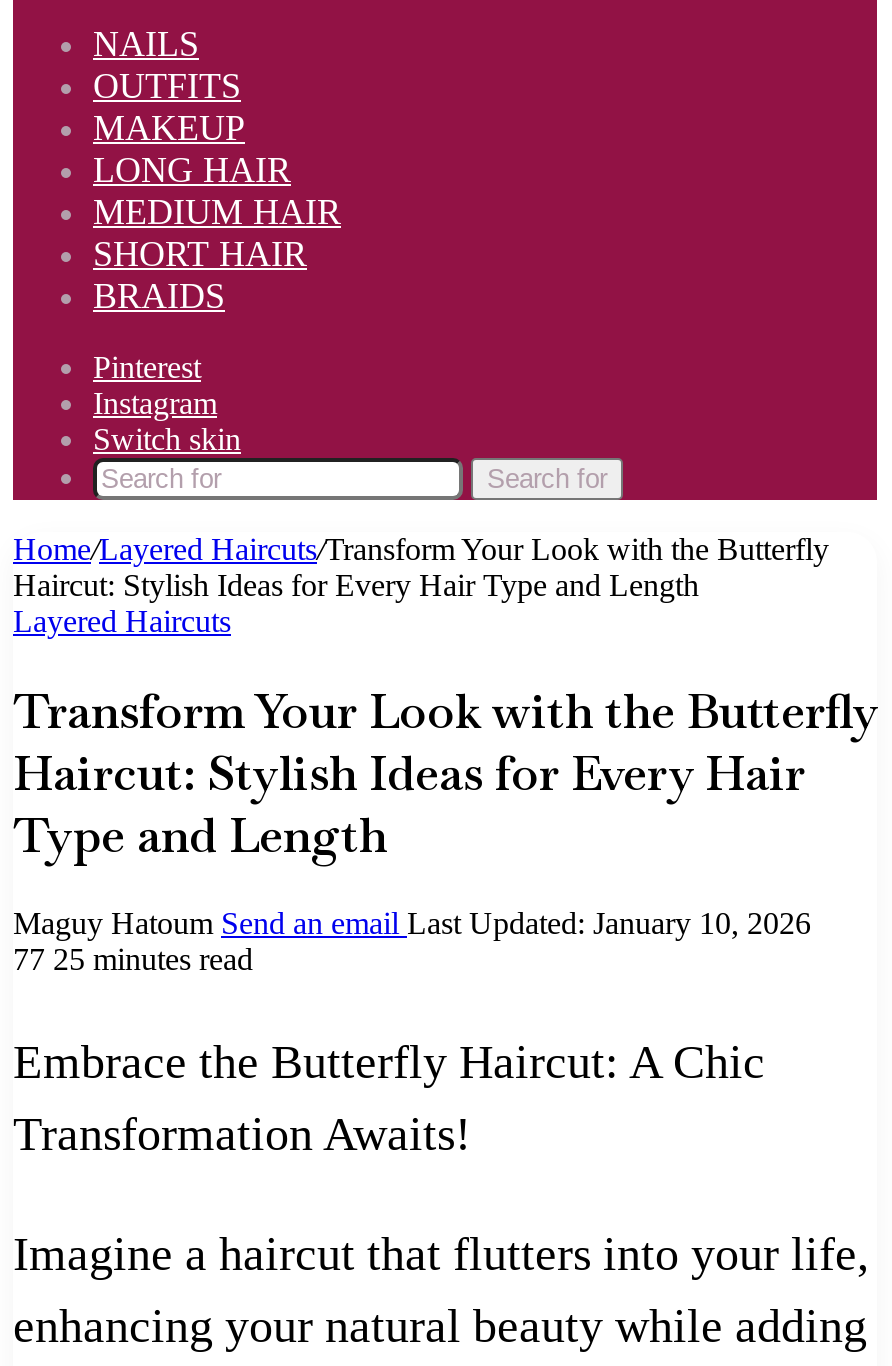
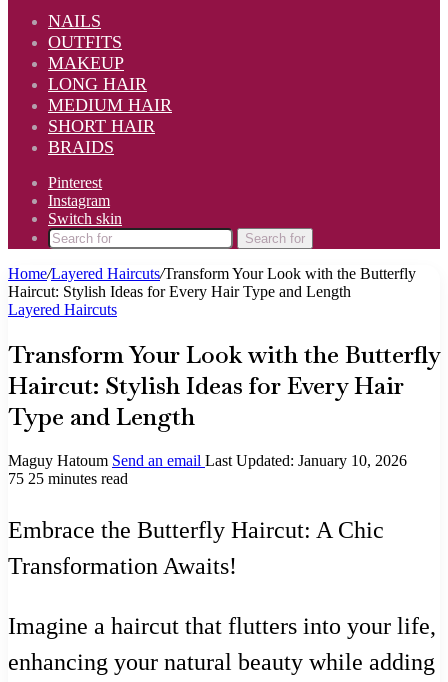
[13,942,253,976] 77 25 minutes read -> [8,470,128,487] 75 25 minutes read

